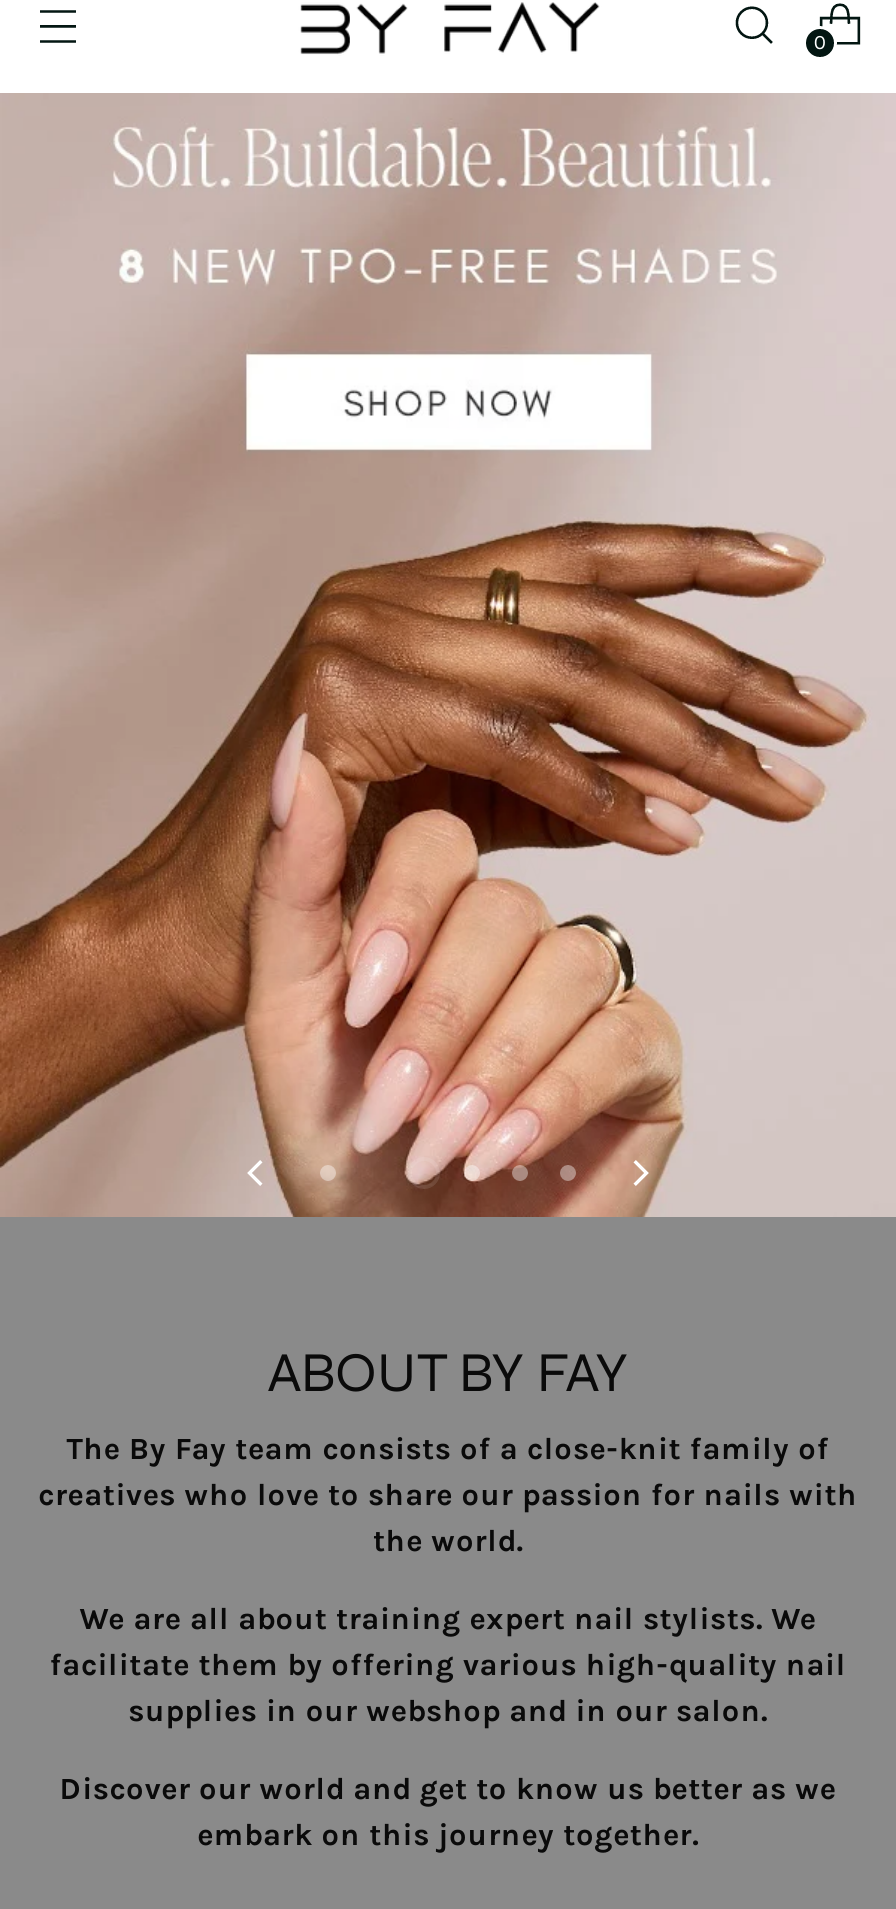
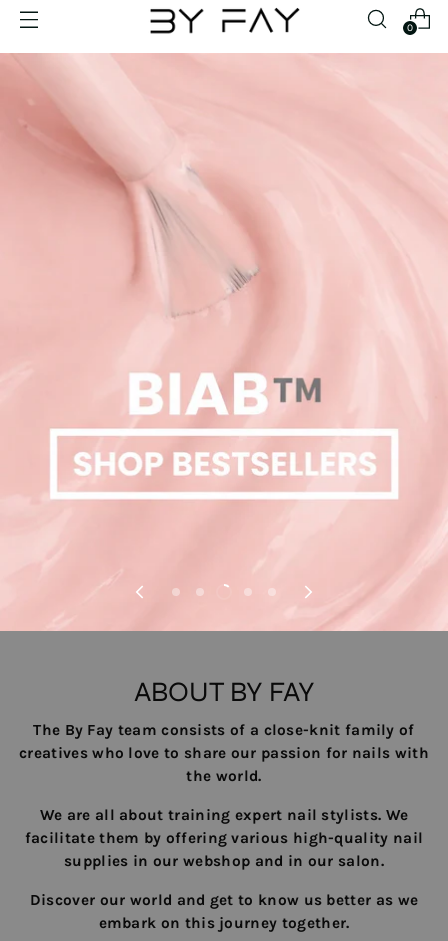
[6,93,890,1249] [image] -> [3,53,445,632] [image]

